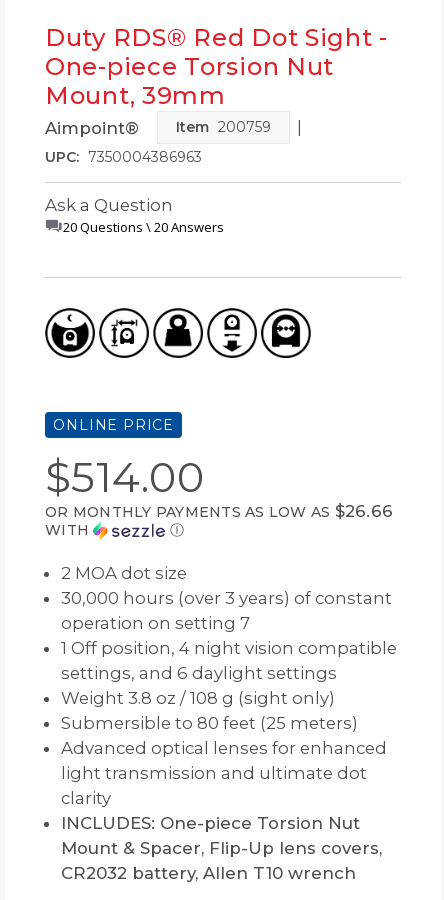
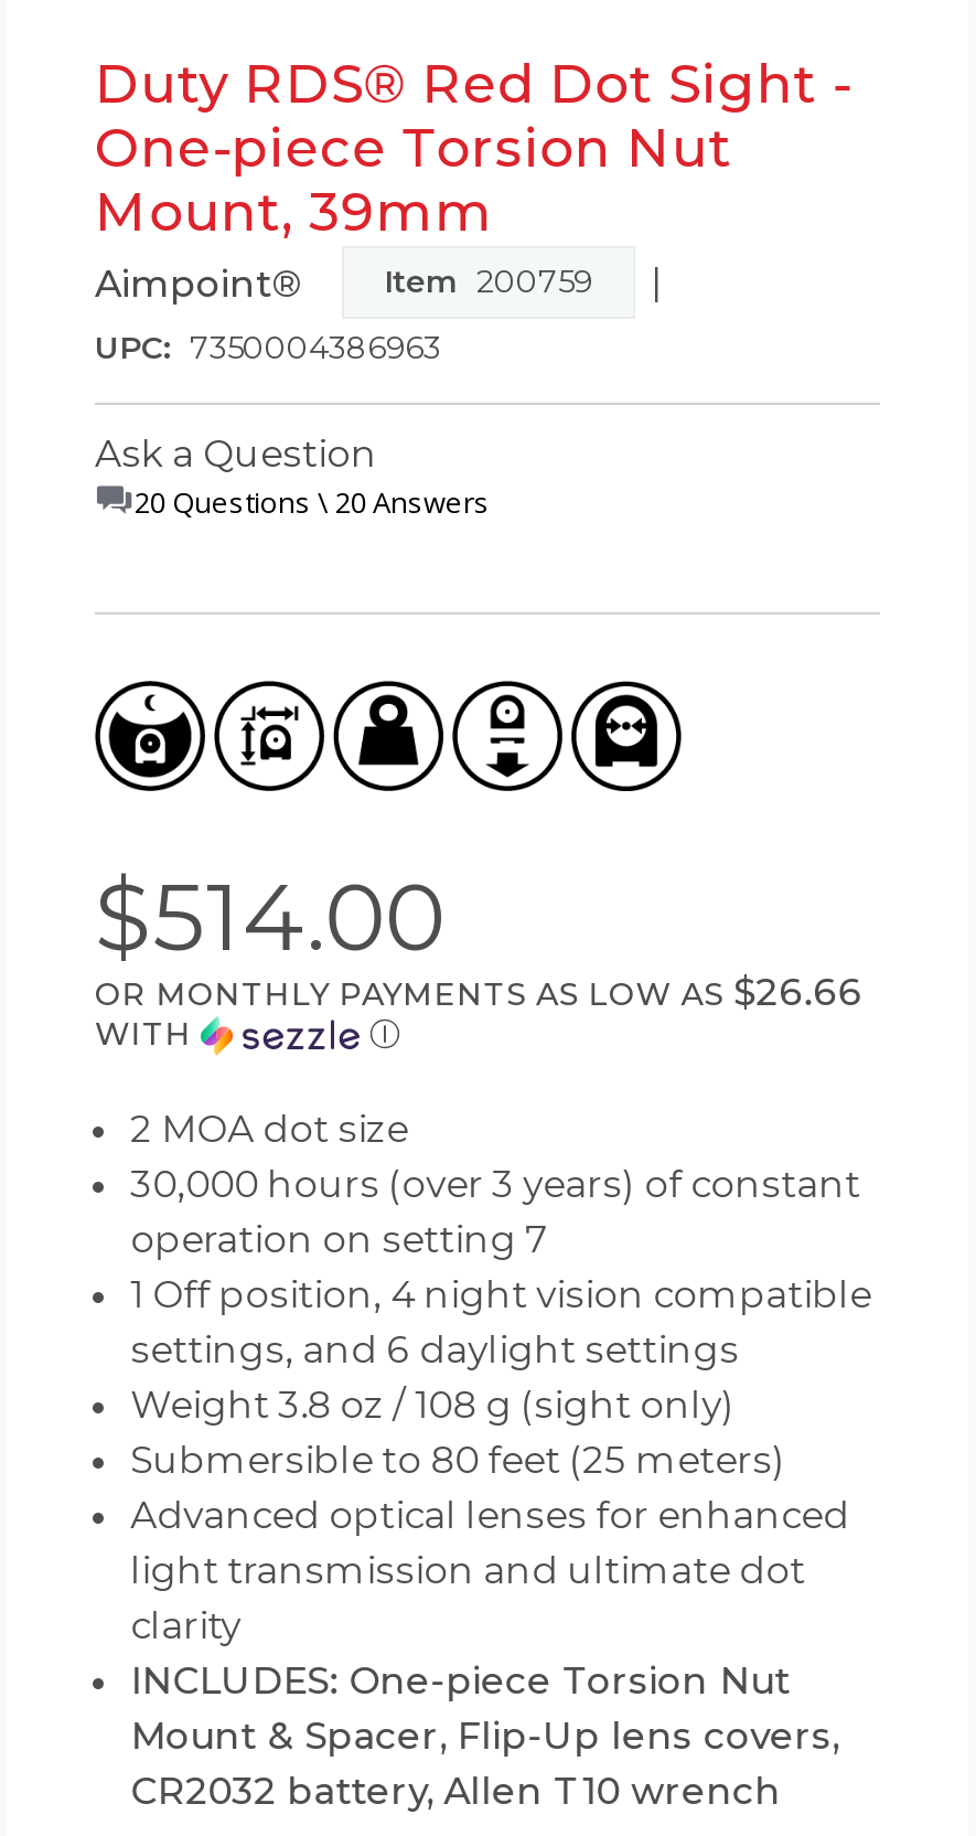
[53,416,174,434] ONLINE PRICE -> none

